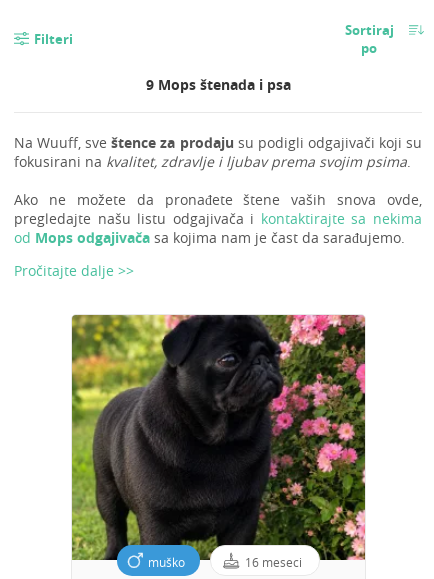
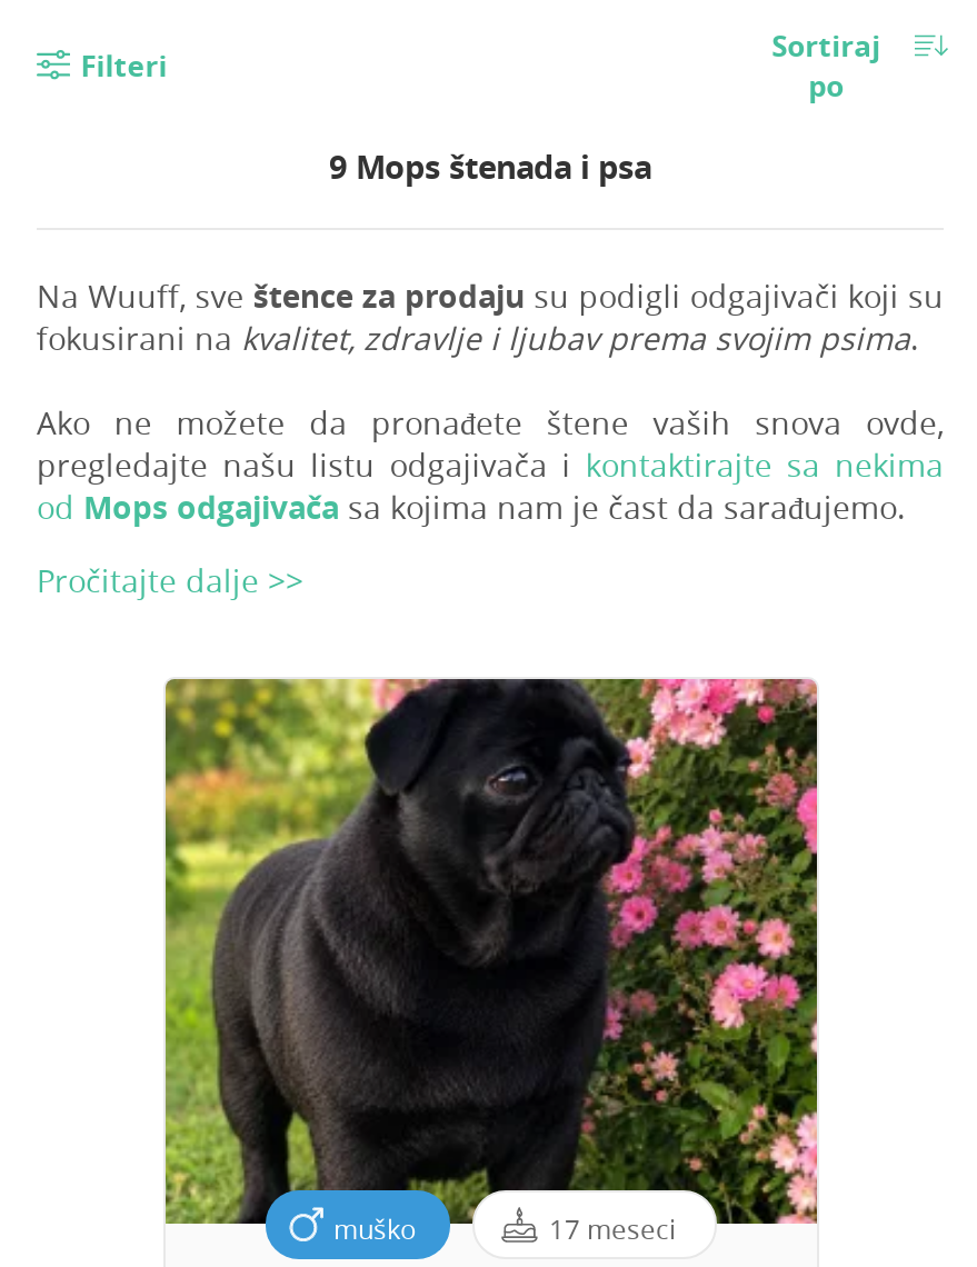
[244,554,301,570] 16 meseci -> [549,1211,676,1246] 17 meseci

